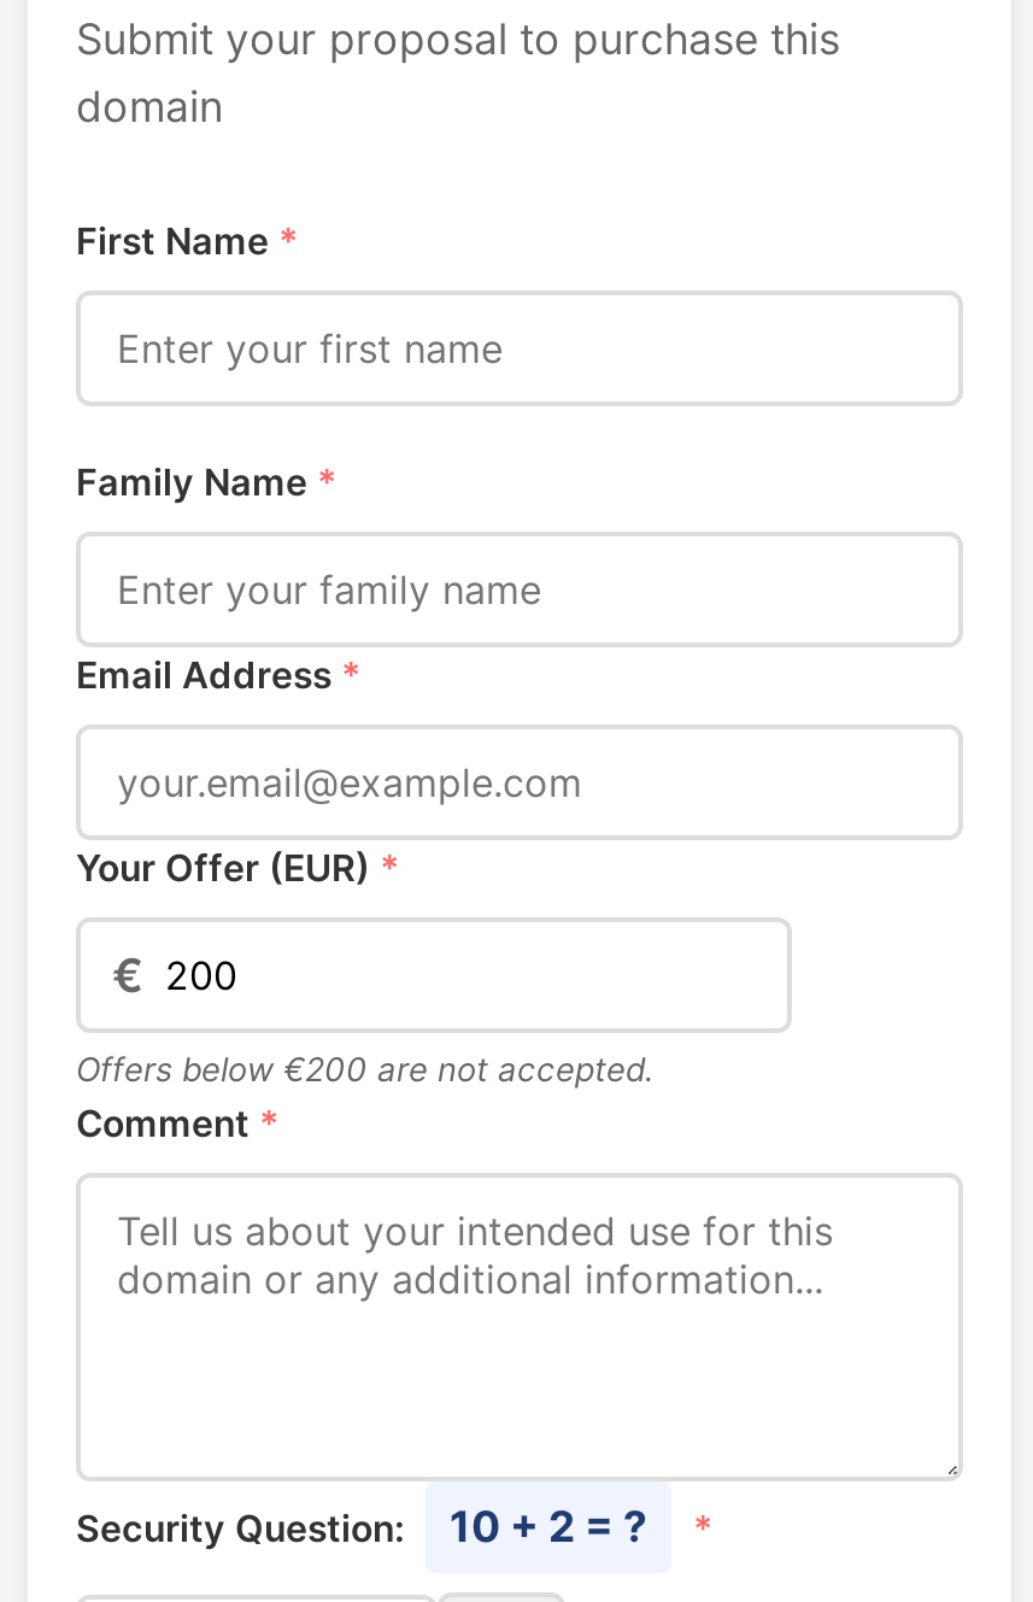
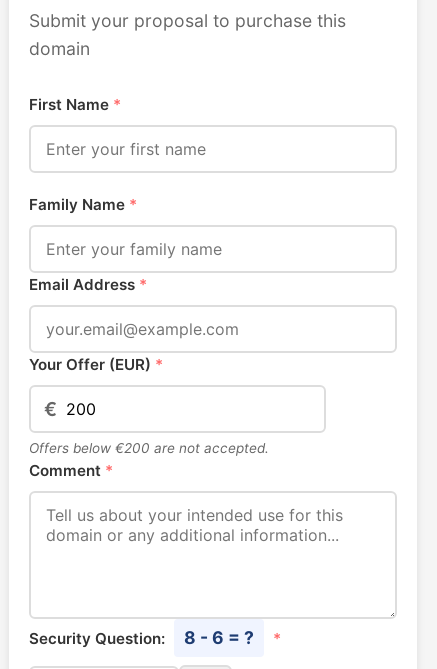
[450,1501,647,1551] 10 + 2 = ? -> [184,627,254,648] 8 - 6 = ?

